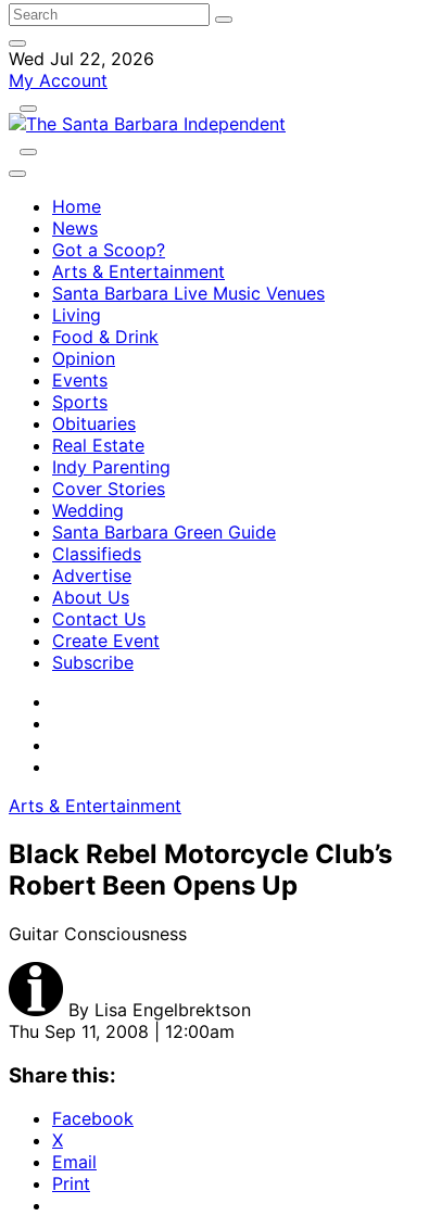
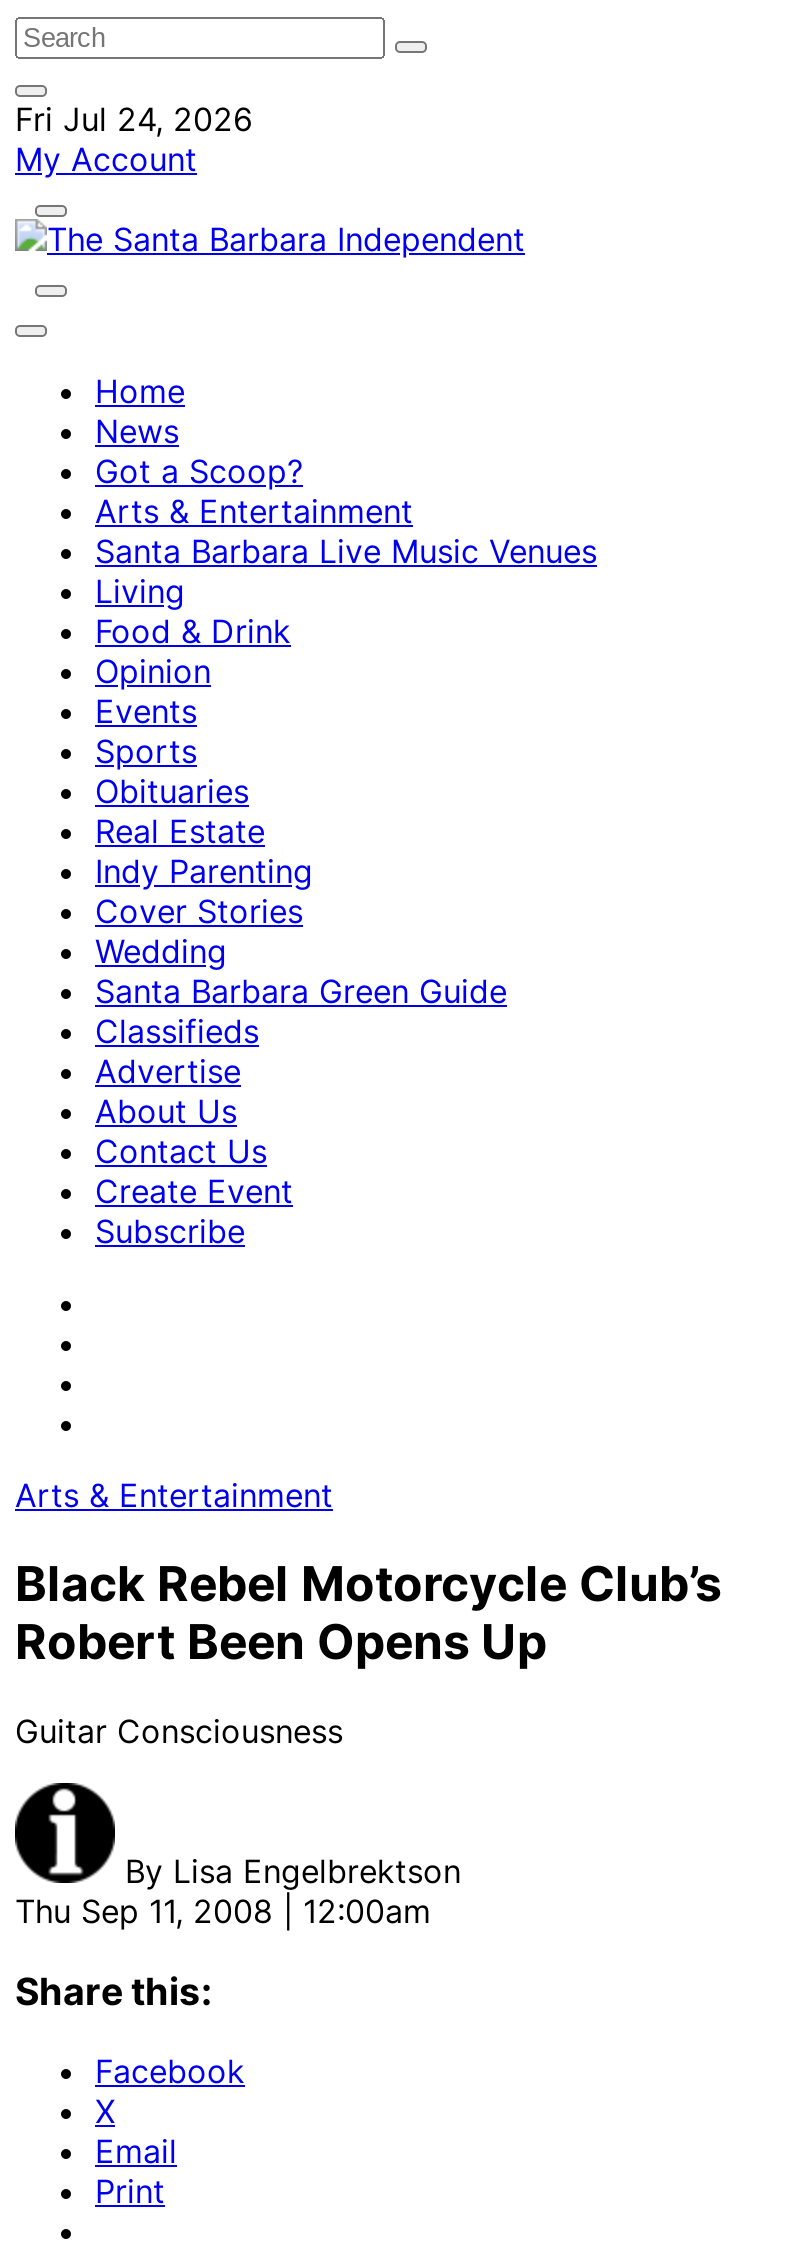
[9,48,154,69] Wed Jul 22, 2026 -> [15,99,253,139] Fri Jul 24, 2026

